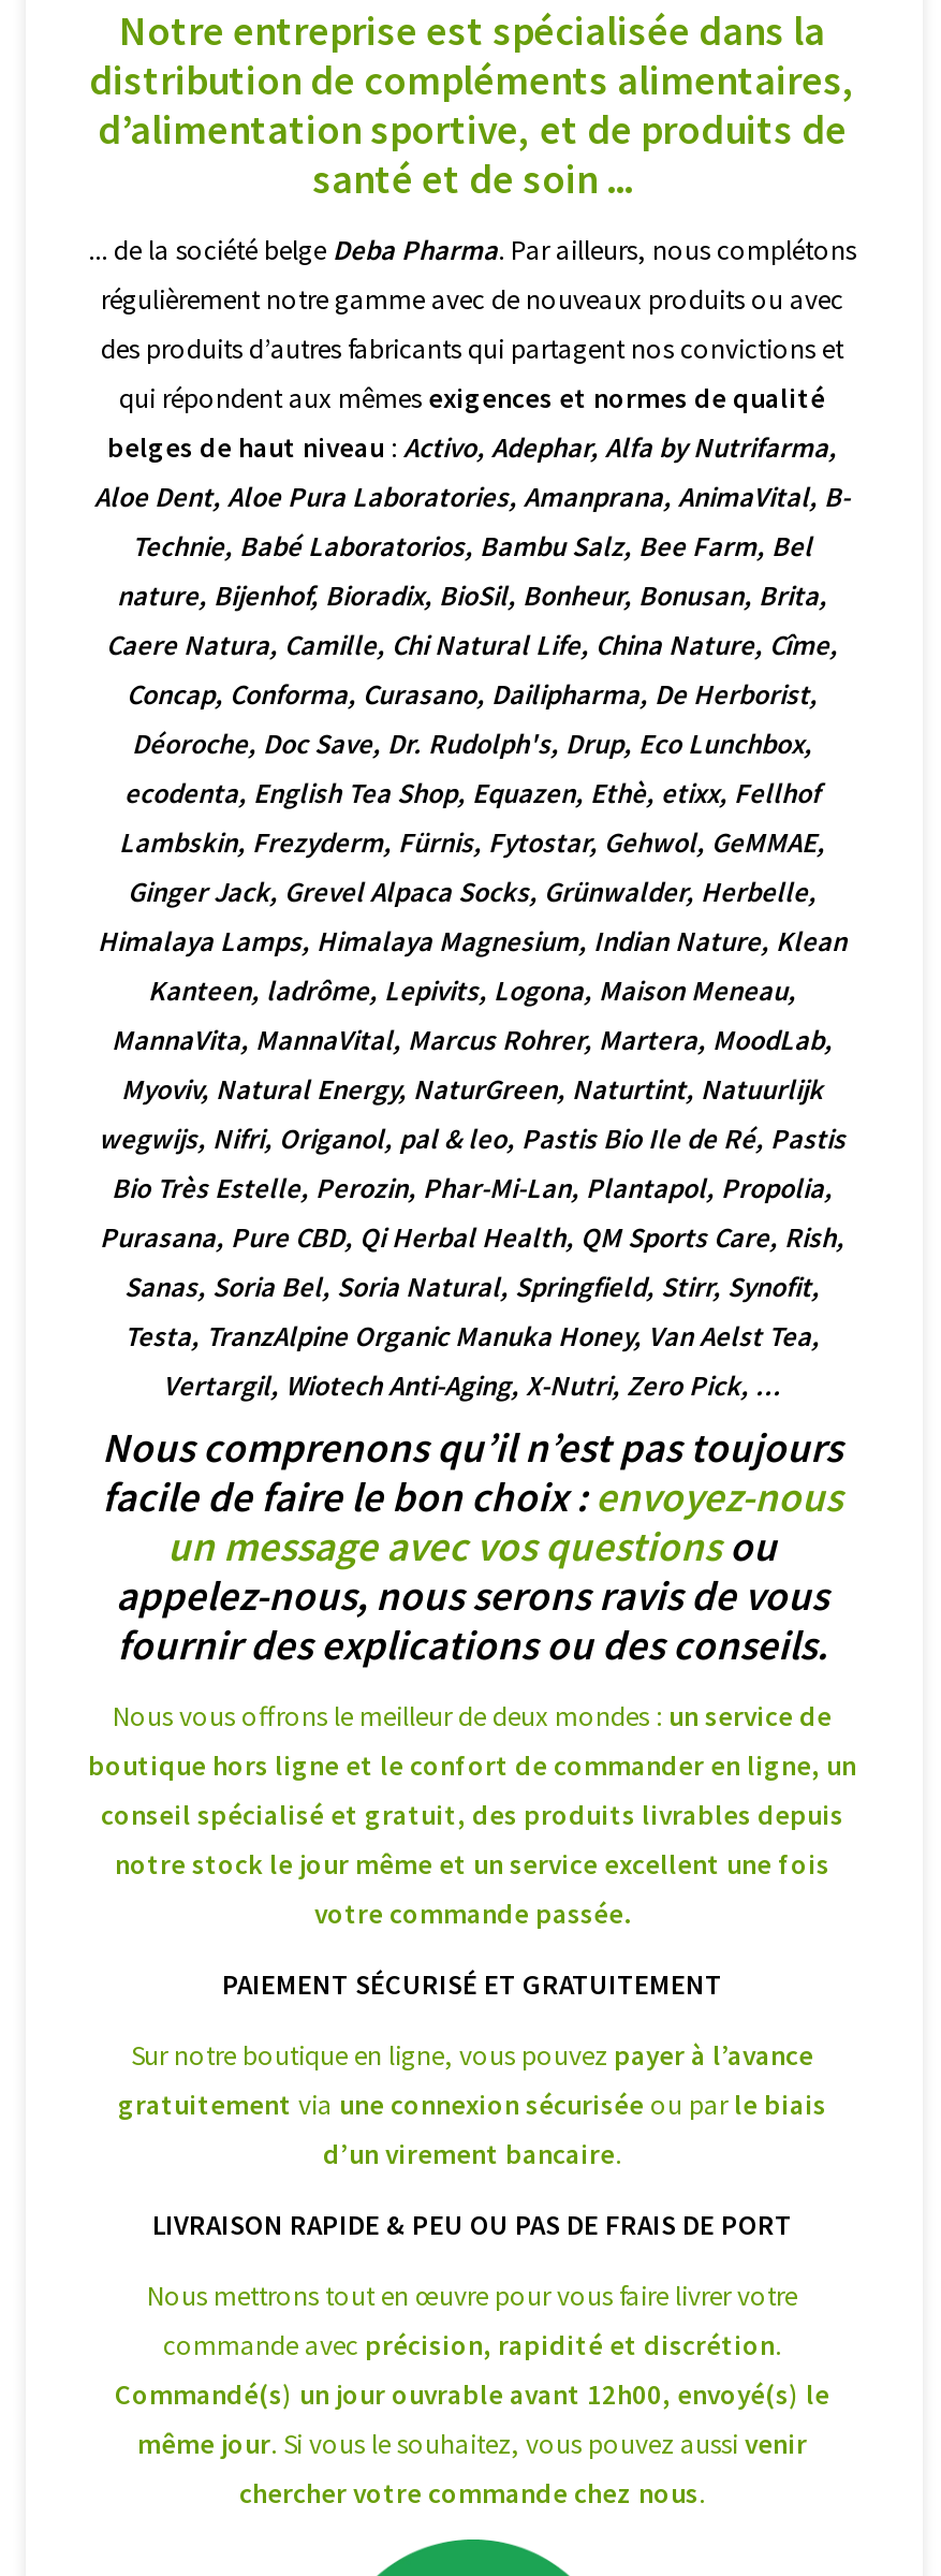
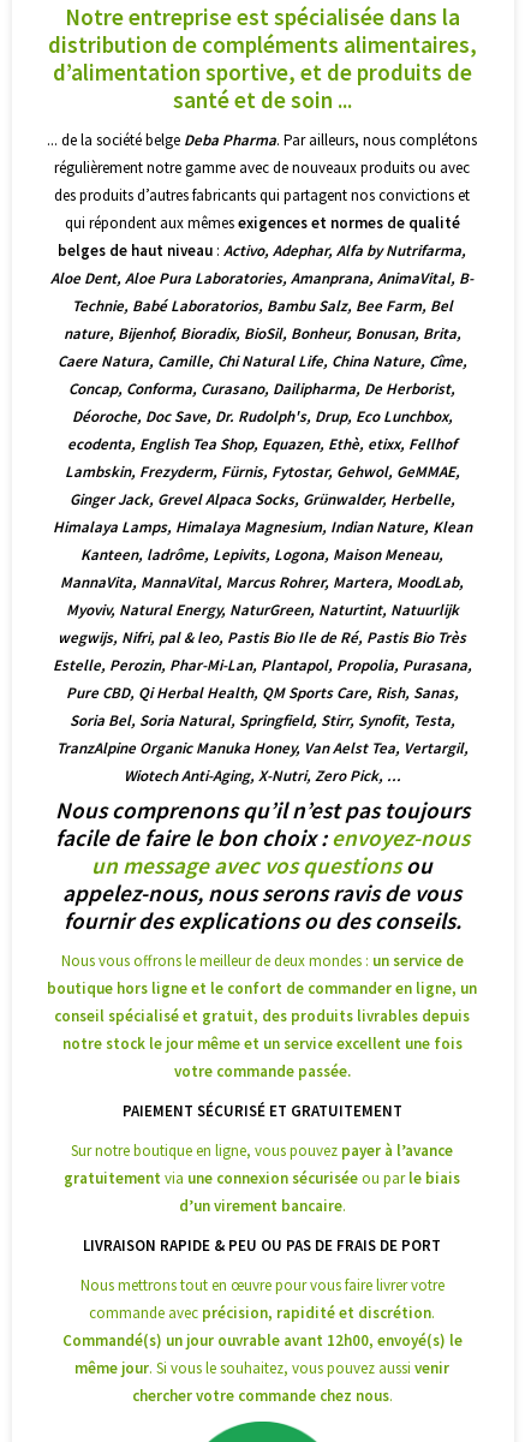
[99,1121,846,1404] wegwijs, Nifri, Origanol, pal & leo, Pastis Bio Ile de Ré, Pastis | Bio Très Estelle, Perozin, Phar-Mi-Lan, Plantapol, Propolia, | Purasana, Pure CBD, Qi Herbal Health, QM Sports Care, Rish, | Sanas, Soria Bel, Soria Natural, Springfield, Stirr, Synofit, | Testa, TranzAlpine Organic Manuka Honey, Van Aelst Tea, | Vertargil, Wiotech Anti-Aging, X-Nutri, Zero Pick, ... -> [52,627,472,786] wegwijs, Nifri, pal & leo, Pastis Bio Ile de Ré, Pastis Bio Très | Estelle, Perozin, Phar-Mi-Lan, Plantapol, Propolia, Purasana, | Pure CBD, Qi Herbal Health, QM Sports Care, Rish, Sanas, | Soria Bel, Soria Natural, Springfield, Stirr, Synofit, Testa, | TranzAlpine Organic Manuka Honey, Van Aelst Tea, Vertargil, | Wiotech Anti-Aging, X-Nutri, Zero Pick, ...

